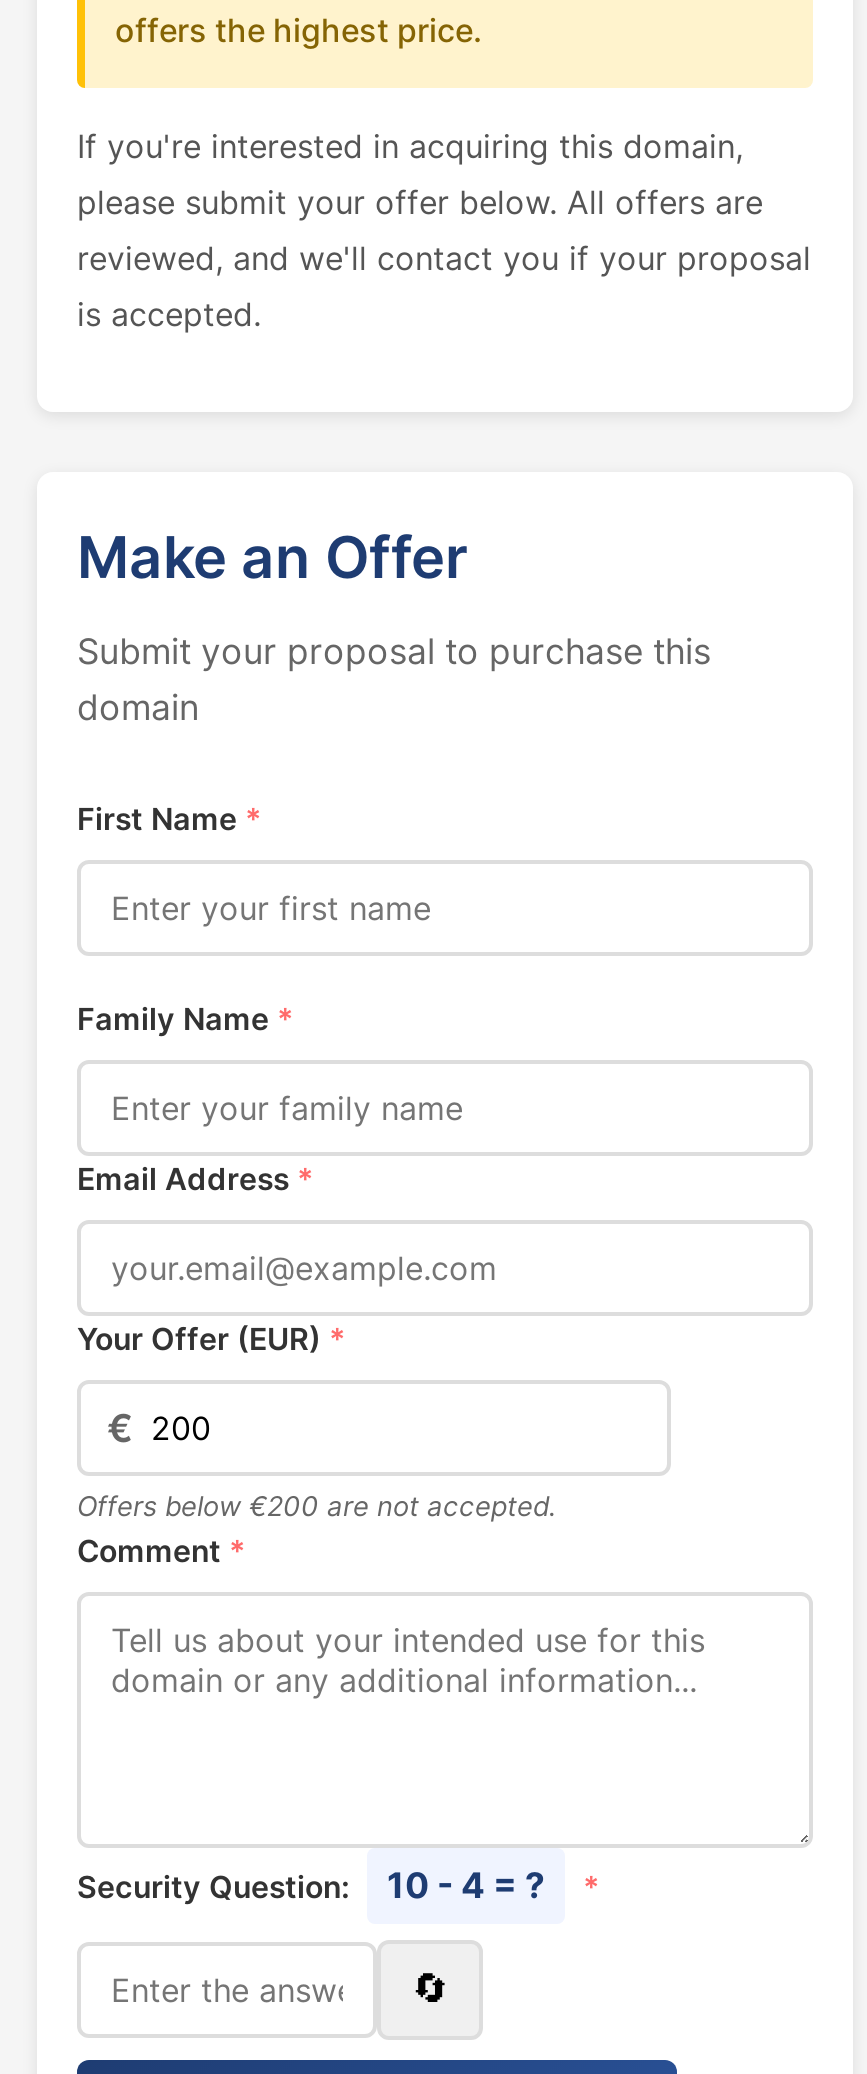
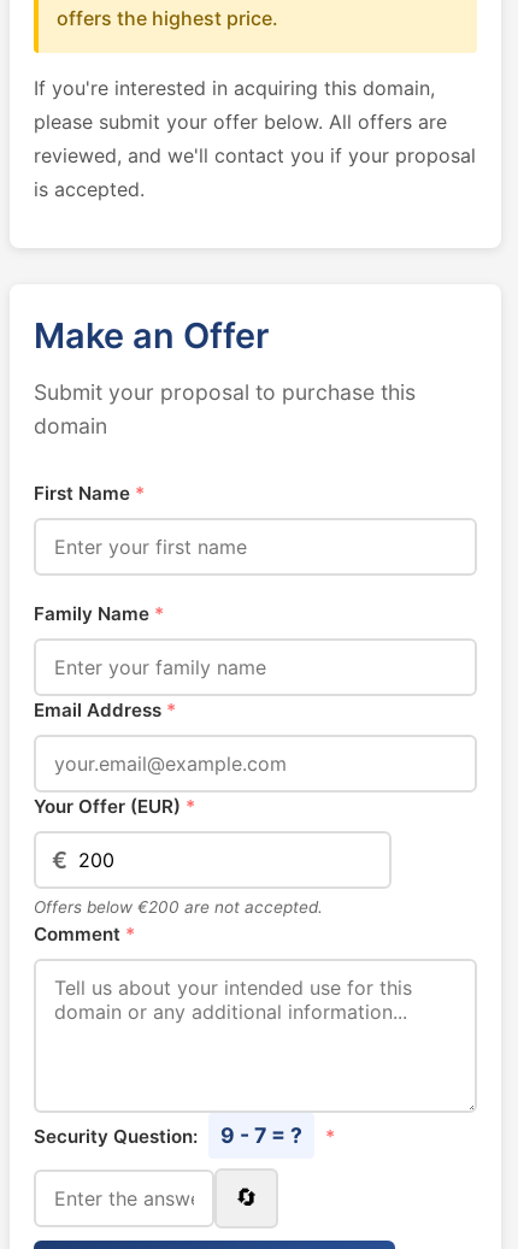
[387,1864,545,1906] 10 - 4 = ? -> [220,1123,302,1148] 9 - 7 = ?

